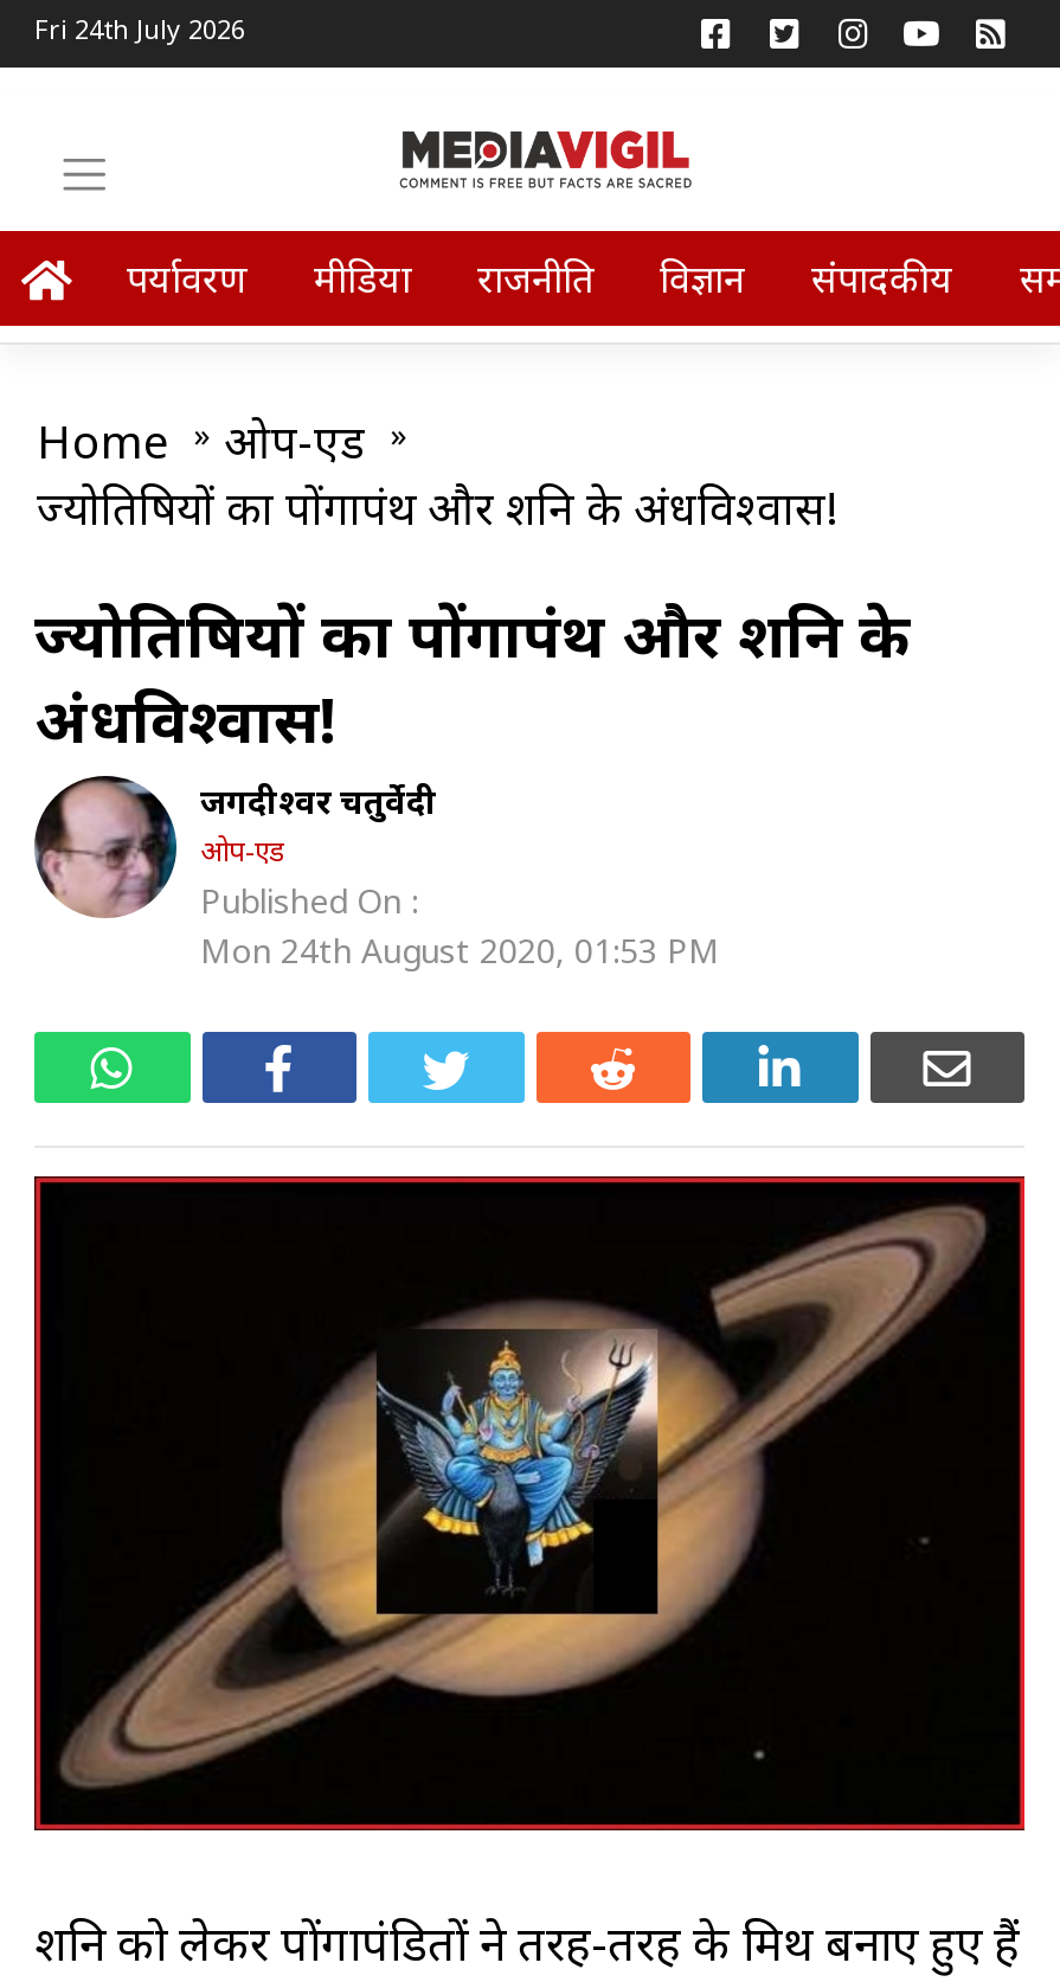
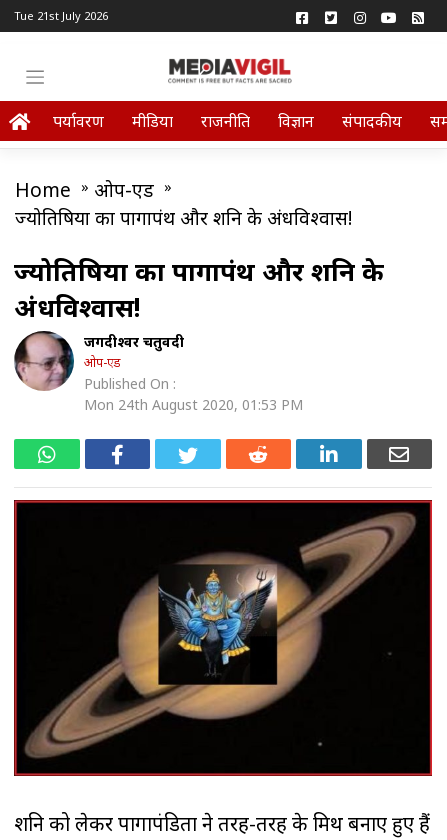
[34,11,245,46] Fri 24th July 2026 -> [14,8,108,23] Tue 21st July 2026

